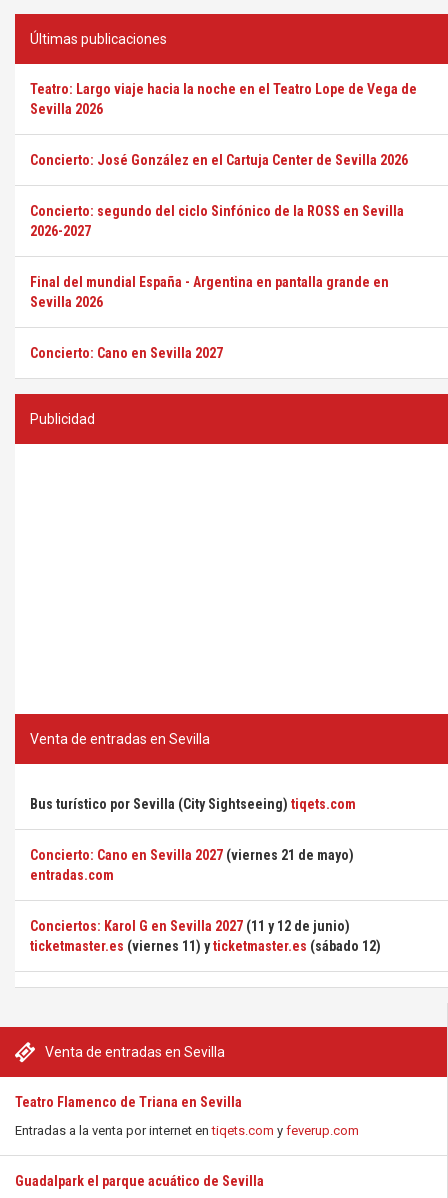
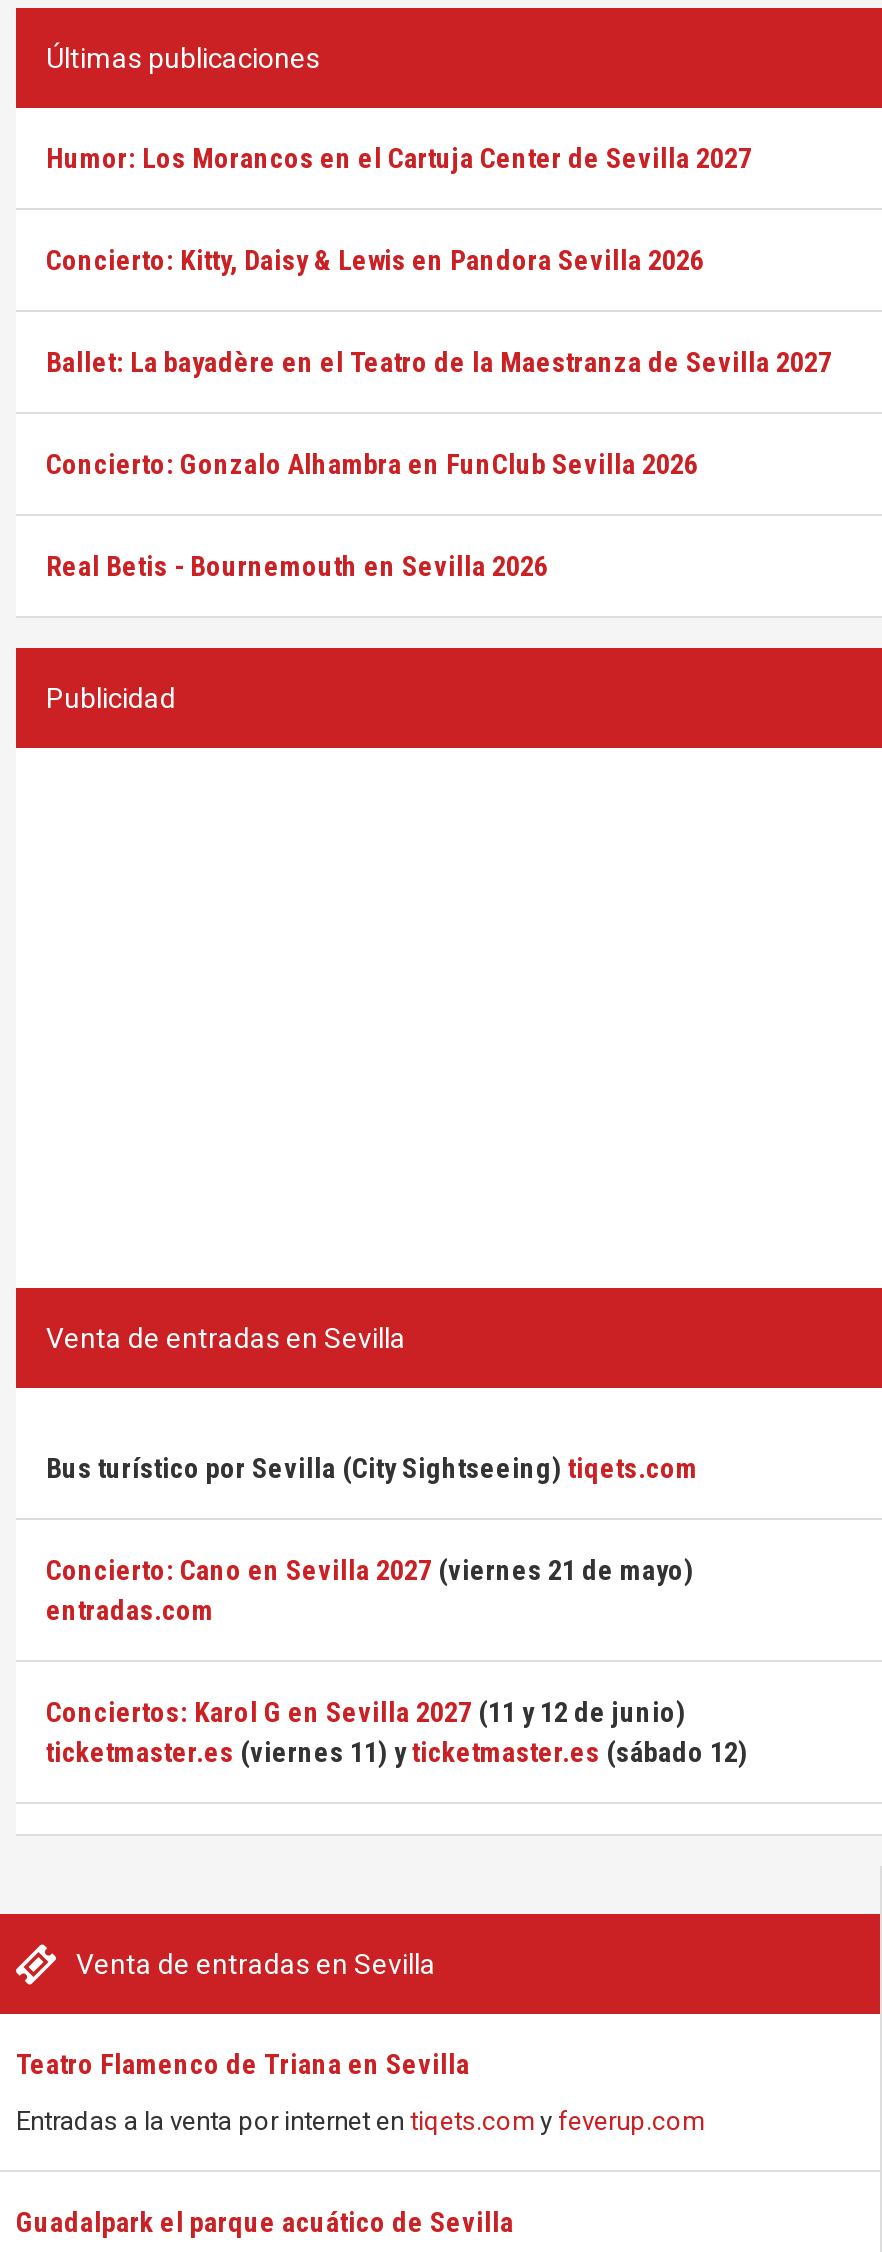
[30,81,417,117] Teatro: Largo viaje hacia la noche en el Teatro Lope de Vega de | Sevilla 2026 -> [46,142,752,174] Humor: Los Morancos en el Cartuja Center de Sevilla 2027
[30,152,408,168] Concierto: José González en el Cartuja Center de Sevilla 2026 -> [46,244,704,276] Concierto: Kitty, Daisy & Lewis en Pandora Sevilla 2026
[30,203,404,239] Concierto: segundo del ciclo Sinfónico de la ROSS en Sevilla | 2026-2027 -> [46,346,832,378] Ballet: La bayadère en el Teatro de la Maestranza de Sevilla 2027
[30,274,389,310] Final del mundial España - Argentina en pantalla grande en | Sevilla 2026 -> [46,448,698,480] Concierto: Gonzalo Alhambra en FunClub Sevilla 2026
[30,345,223,361] Concierto: Cano en Sevilla 2027 -> [46,550,548,582] Real Betis - Bournemouth en Sevilla 2026

